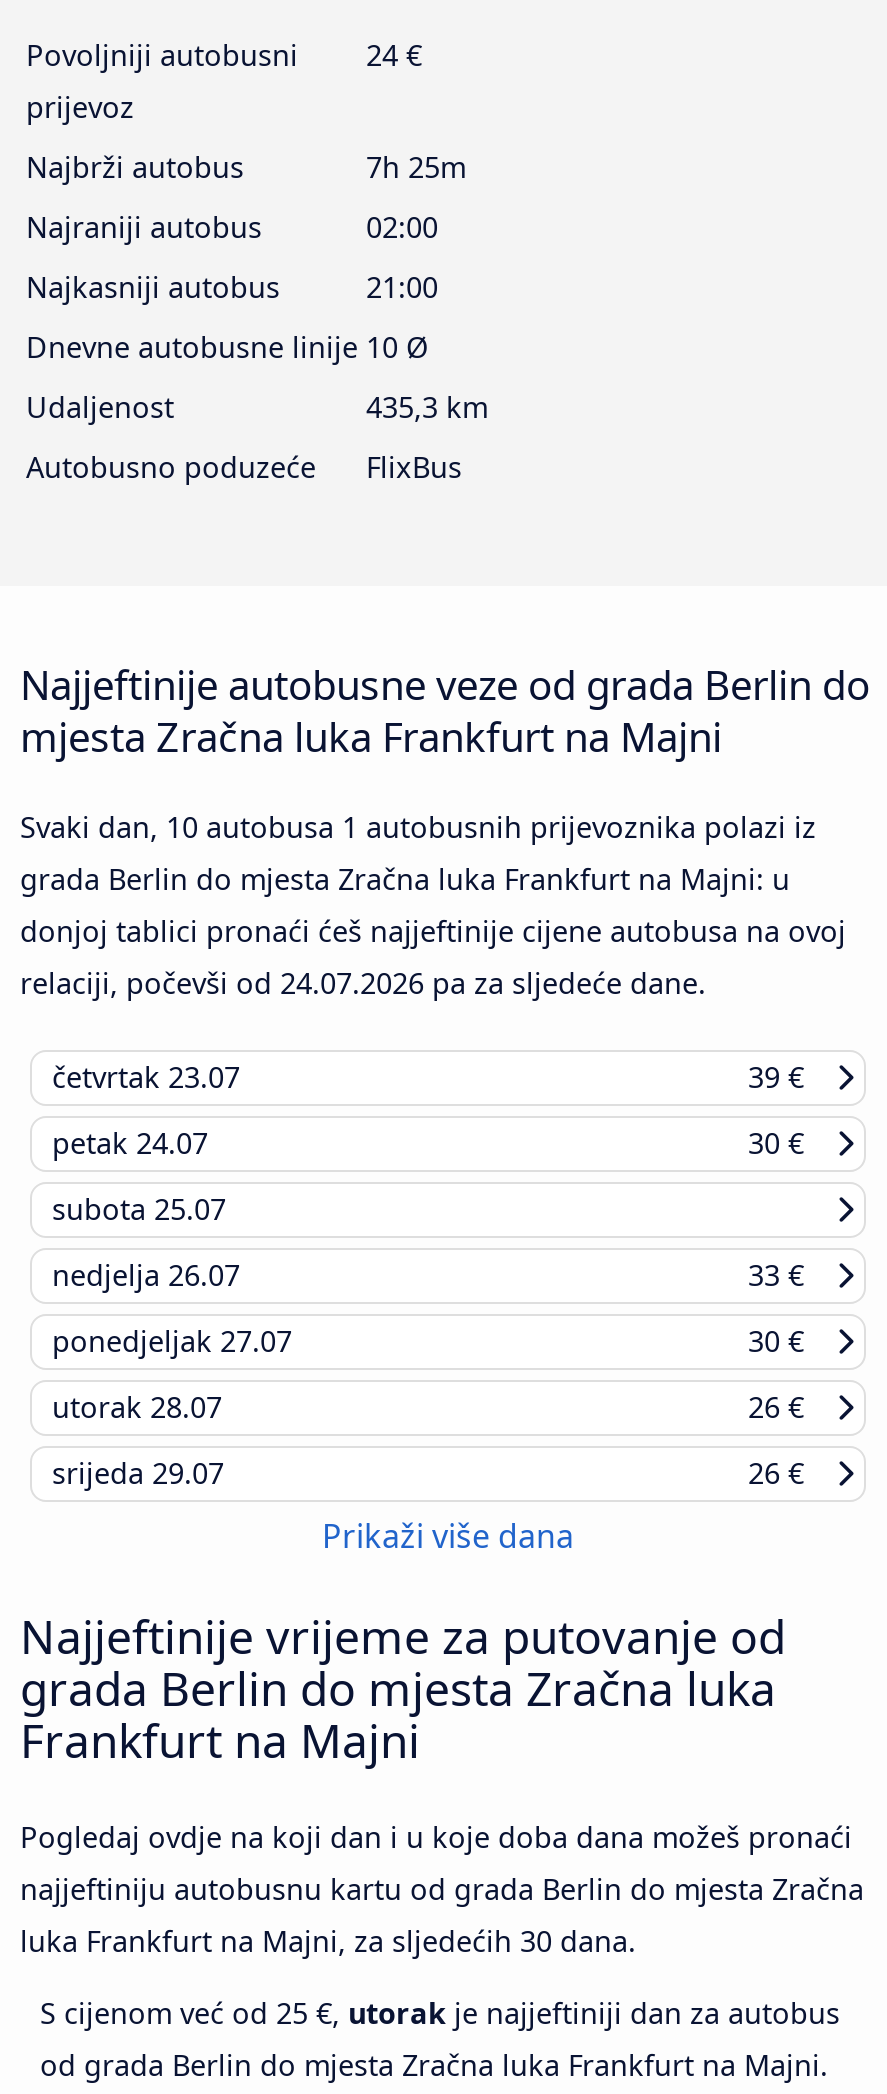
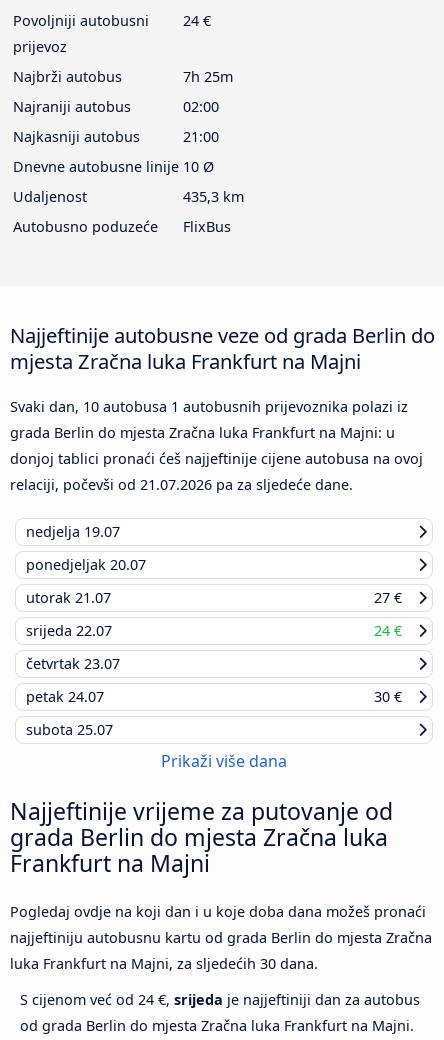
[20,965,706,1003] relaciji, počevši od 24.07.2026 pa za sljedeće dane. -> [10,475,402,640] relaciji, počevši od 21.07.2026 pa za sljedeće dane. | nedjelja 19.07 | ponedjeljak 20.07 | utorak 21.07 | 27 € | srijeda 22.07 | 24 €
moved [52,1059,804,1229] -> [26,654,402,739]: četvrtak 23.07 | petak 24.07 | 30 € | subota 25.07
[748,1059,804,1097] 39 € -> none
[52,1257,804,1493] nedjelja 26.07 | 33 € | ponedjeljak 27.07 | 30 € | utorak 28.07 | 26 € | srijeda 29.07 | 26 € -> none
[40,1995,840,2033] S cijenom već od 25 €, utorak je najjeftiniji dan za autobus -> [20,990,420,1009] S cijenom već od 24 €, srijeda je najjeftiniji dan za autobus

